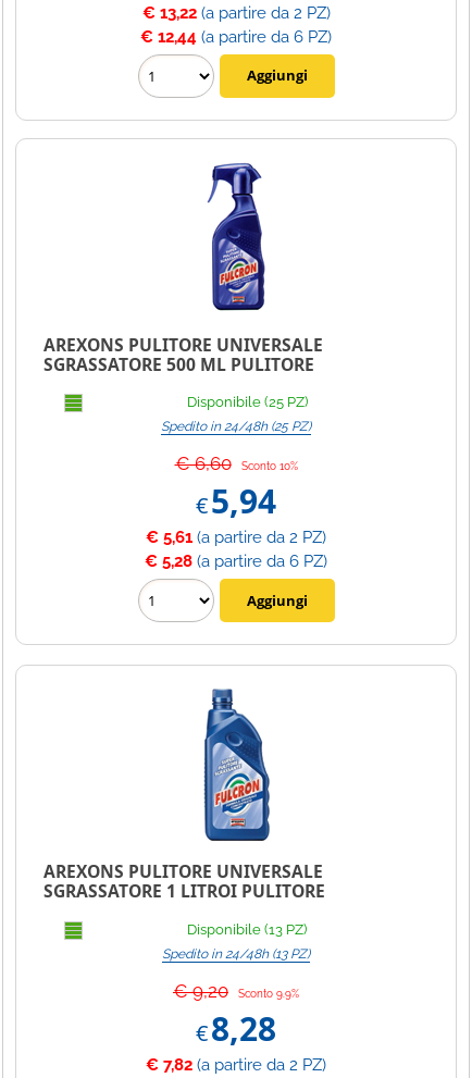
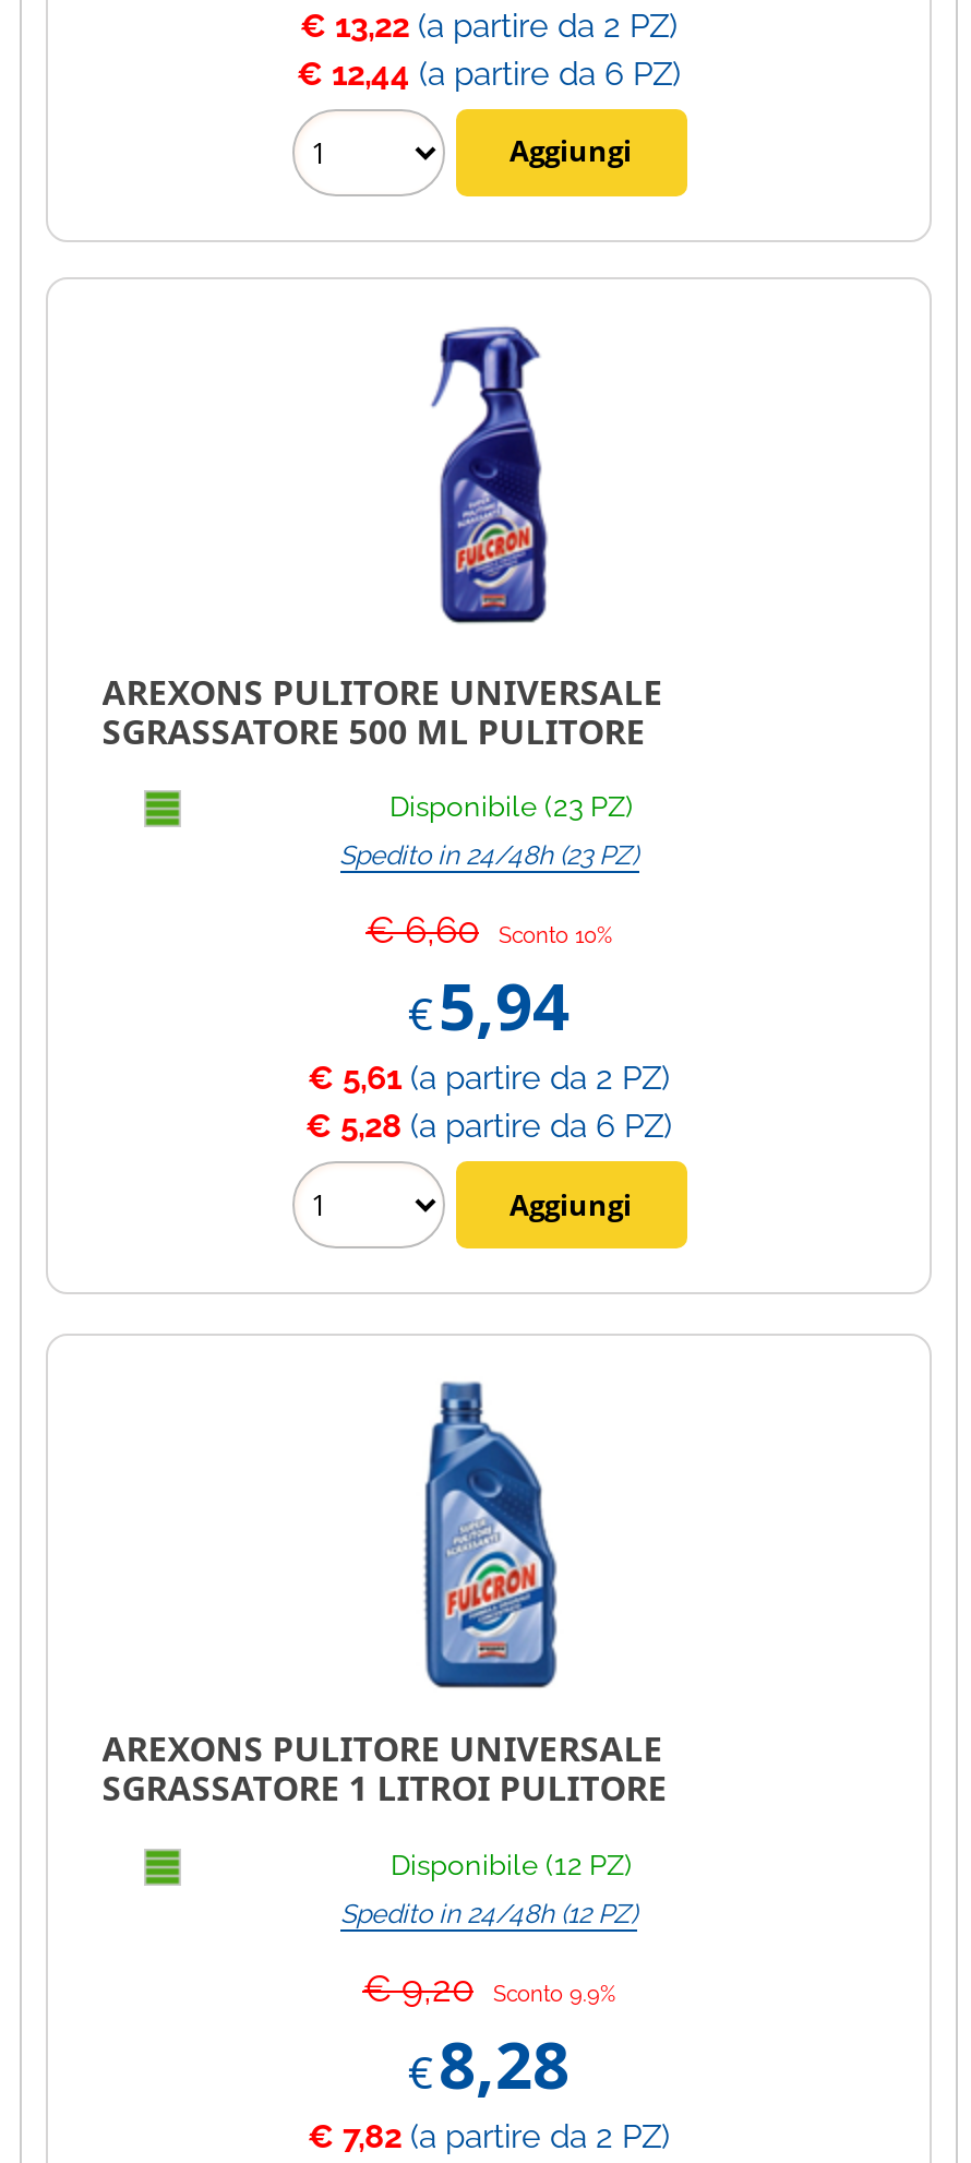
[187,394,307,410] Disponibile (25 PZ) -> [389,791,632,824] Disponibile (23 PZ)
[161,419,311,434] Spedito in 24/48h (25 PZ) -> [339,841,638,872] Spedito in 24/48h (23 PZ)
[187,921,307,937] Disponibile (13 PZ) -> [391,1848,631,1881] Disponibile (12 PZ)
[162,946,310,961] Spedito in 24/48h (13 PZ) -> [340,1898,637,1929] Spedito in 24/48h (12 PZ)

